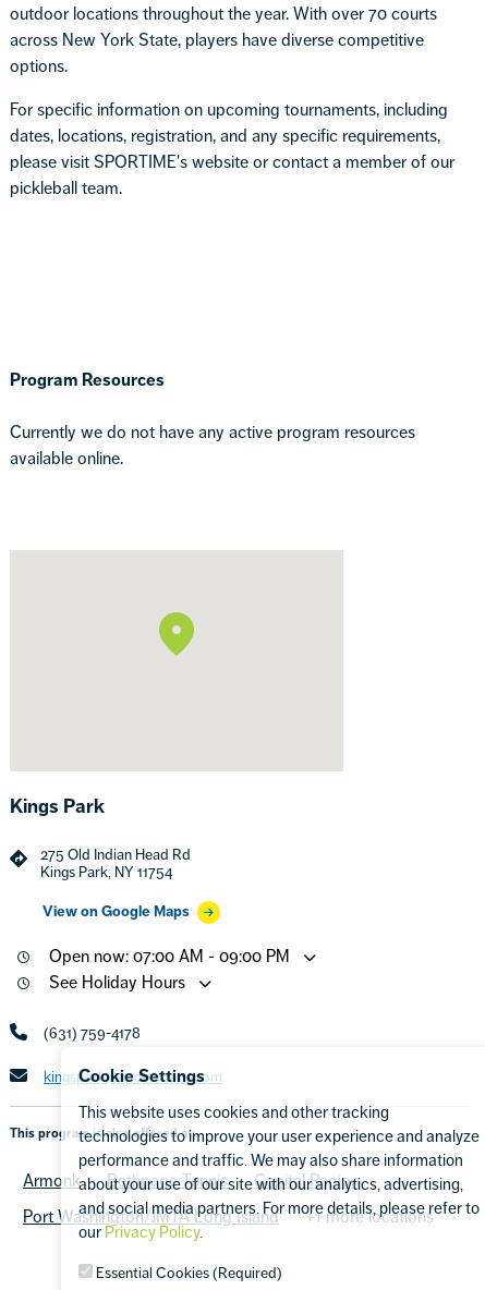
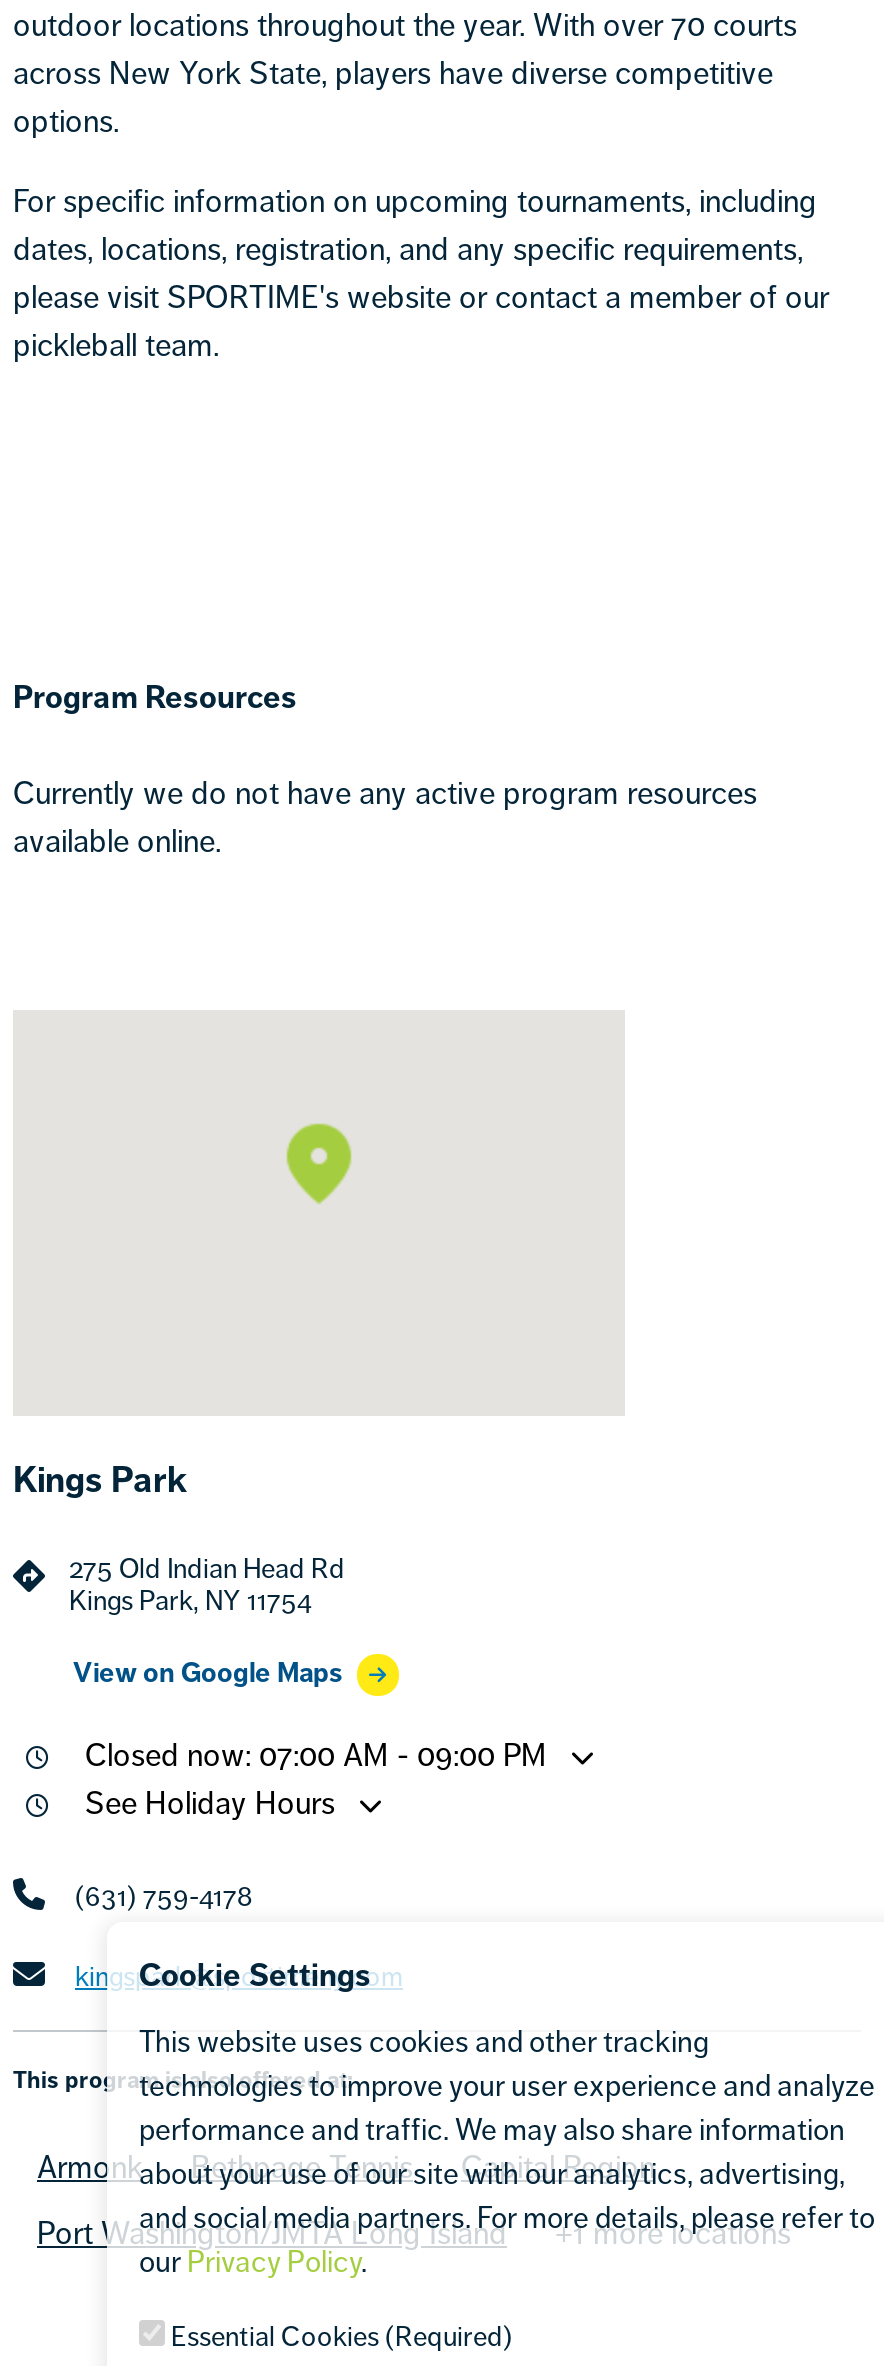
[49,946,294,966] Open now: 07:00 AM - 09:00 PM -> [85,1736,555,1774] Closed now: 07:00 AM - 09:00 PM

